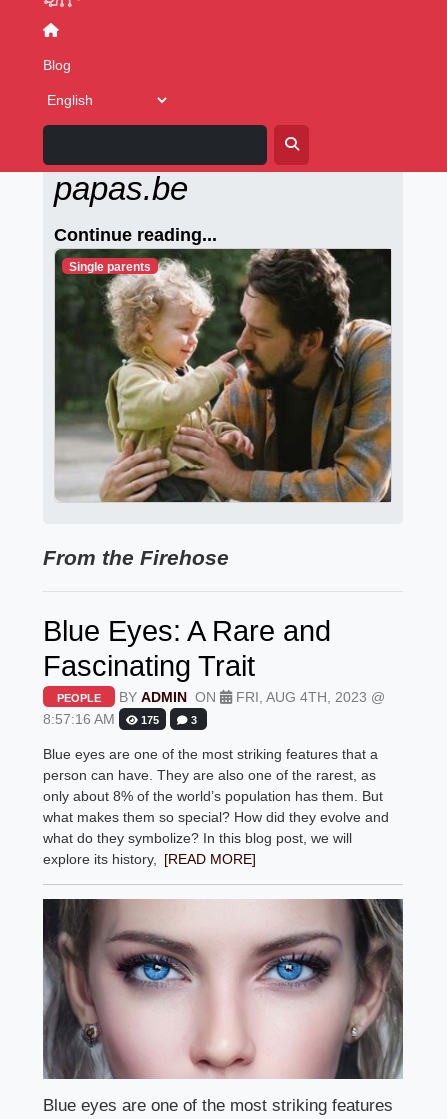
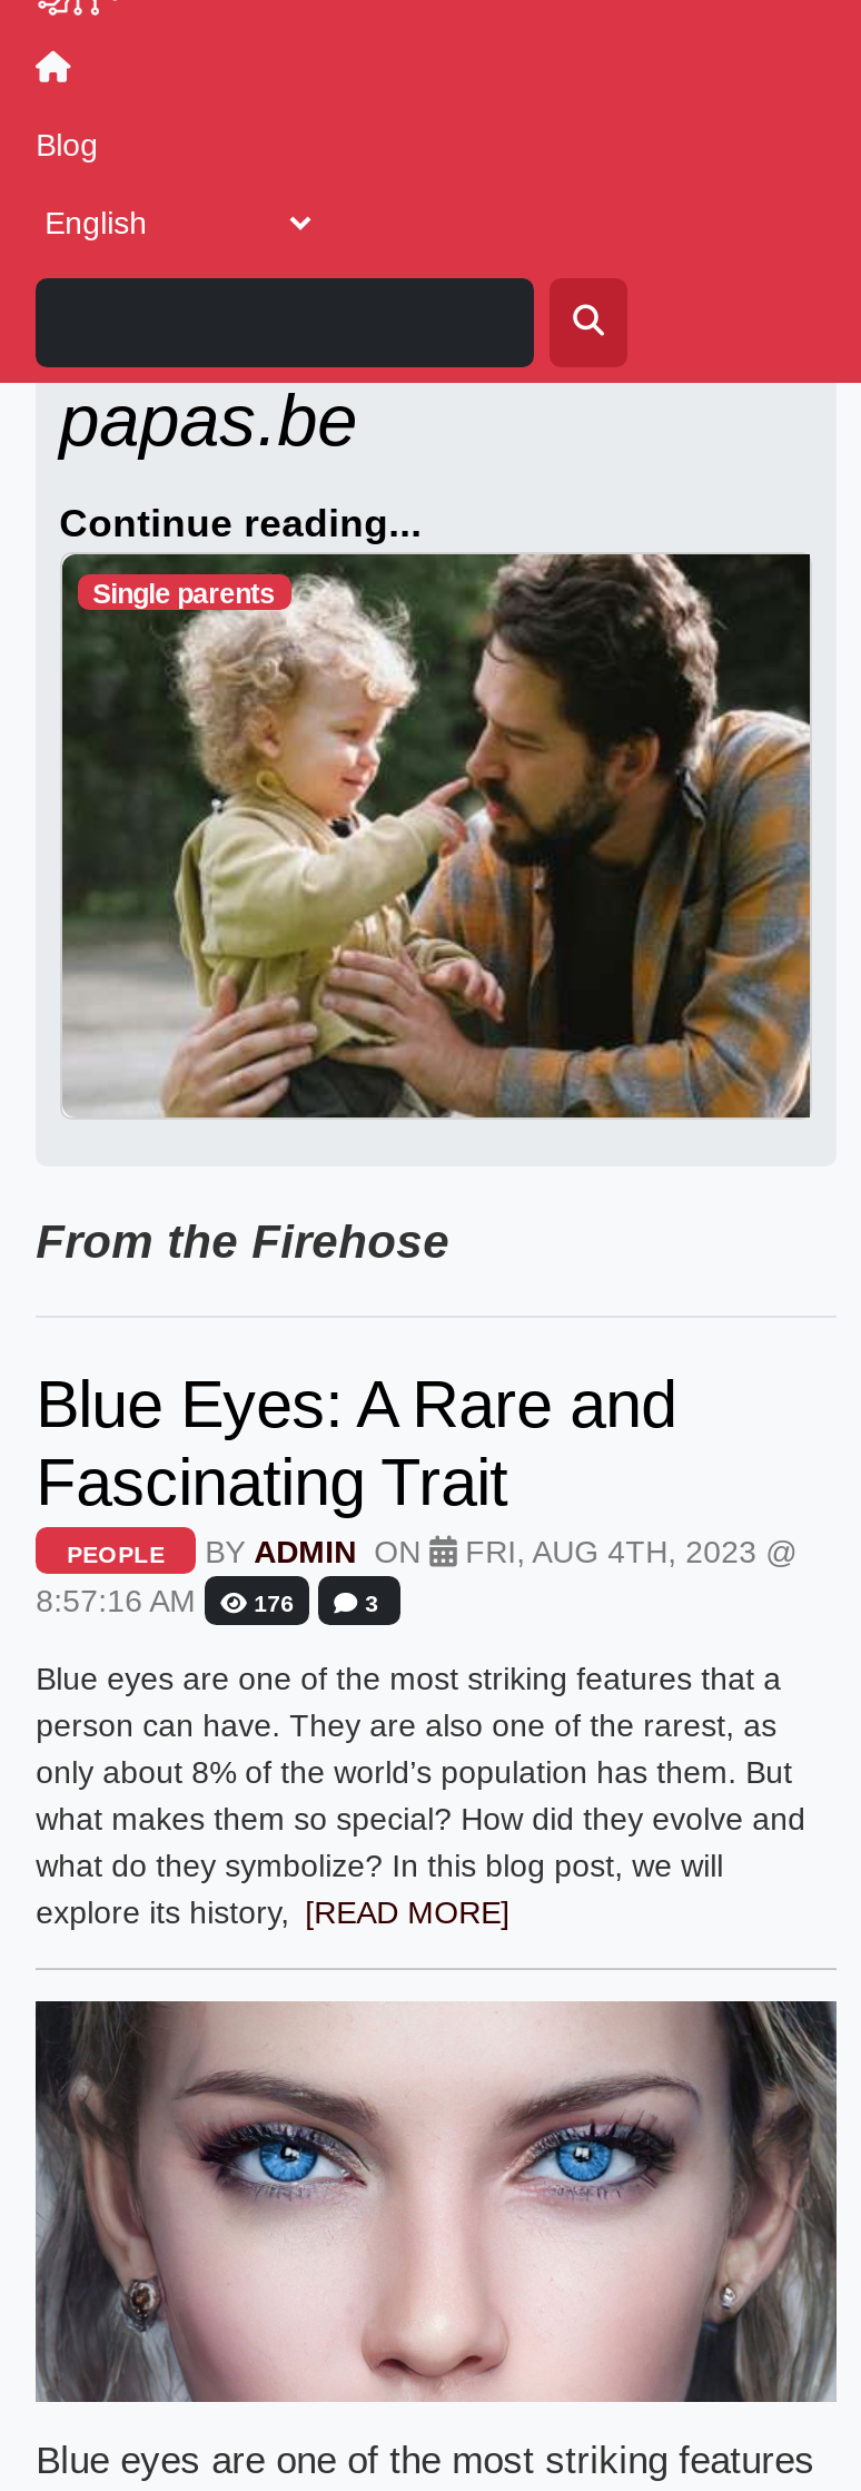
[43,711,159,727] 8:57:16 AM 175 -> [36,1583,294,1619] 8:57:16 AM 176

